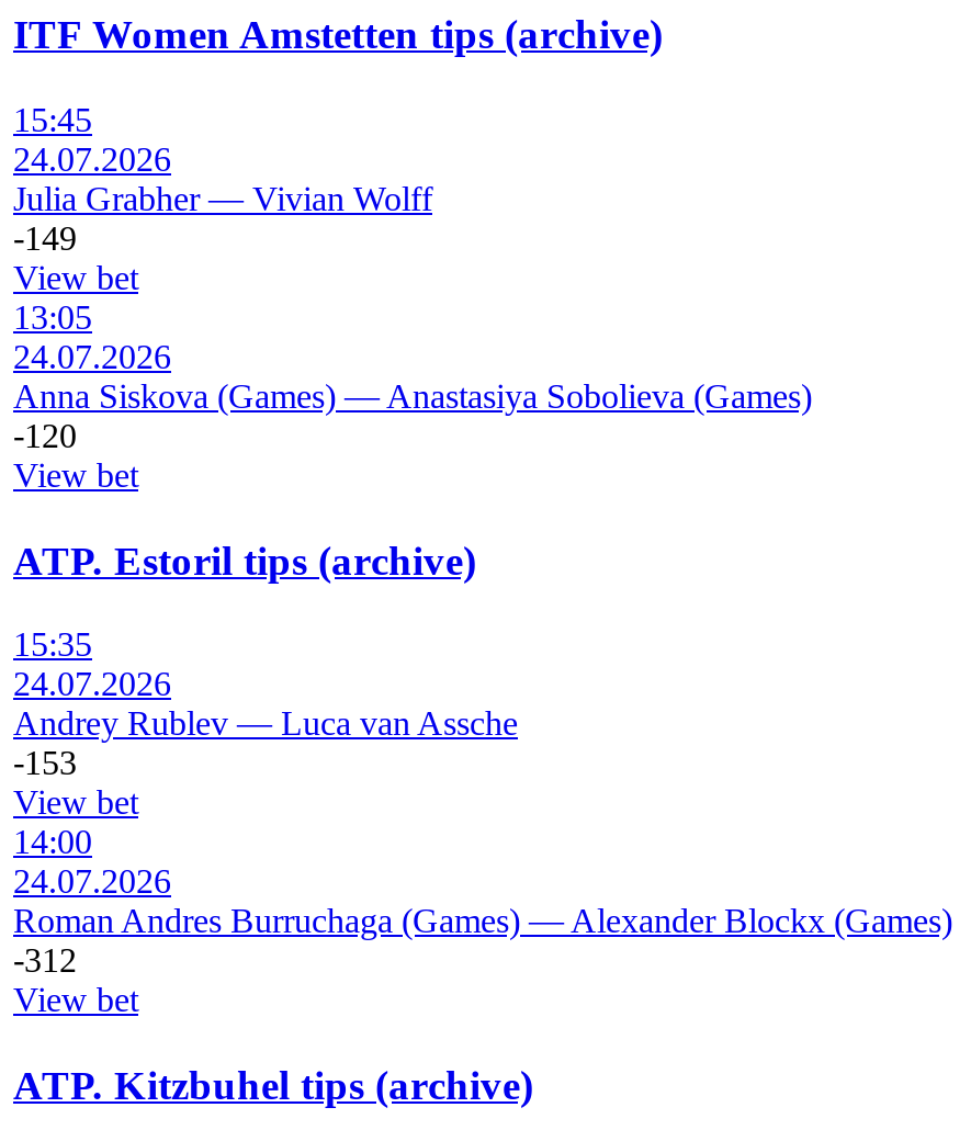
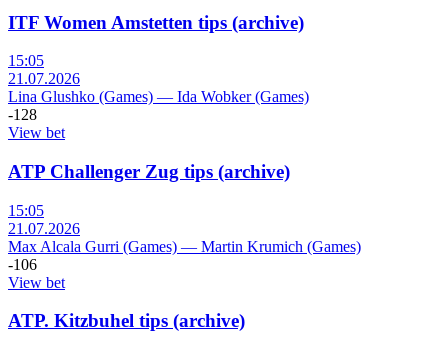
[13,100,432,256] 15:45 | 24.07.2026 | Julia Grabher — Vivian Wolff | -149 -> [8,52,309,123] 15:05 | 21.07.2026 | Lina Glushko (Games) — Ida Wobker (Games) | -128
[13,298,952,979] 13:05 | 24.07.2026 | Anna Siskova (Games) — Anastasiya Sobolieva (Games) | -120 | View bet | ATP. Estoril tips (archive) | 15:35 | 24.07.2026 | Andrey Rublev — Luca van Assche | -153 | View bet | 14:00 | 24.07.2026 | Roman Andres Burruchaga (Games) — Alexander Blockx (Games) | -312 -> [8,161,361,273] ATP Challenger Zug tips (archive) | 15:05 | 21.07.2026 | Max Alcala Gurri (Games) — Martin Krumich (Games) | -106

